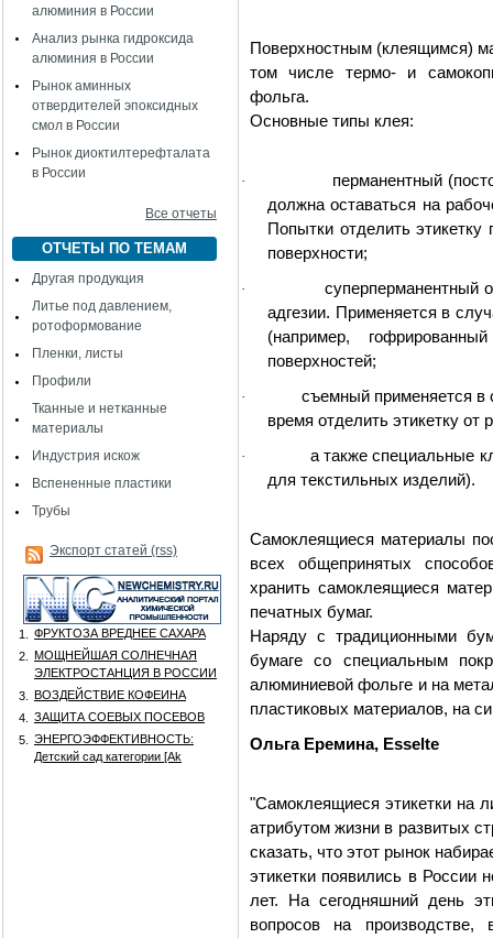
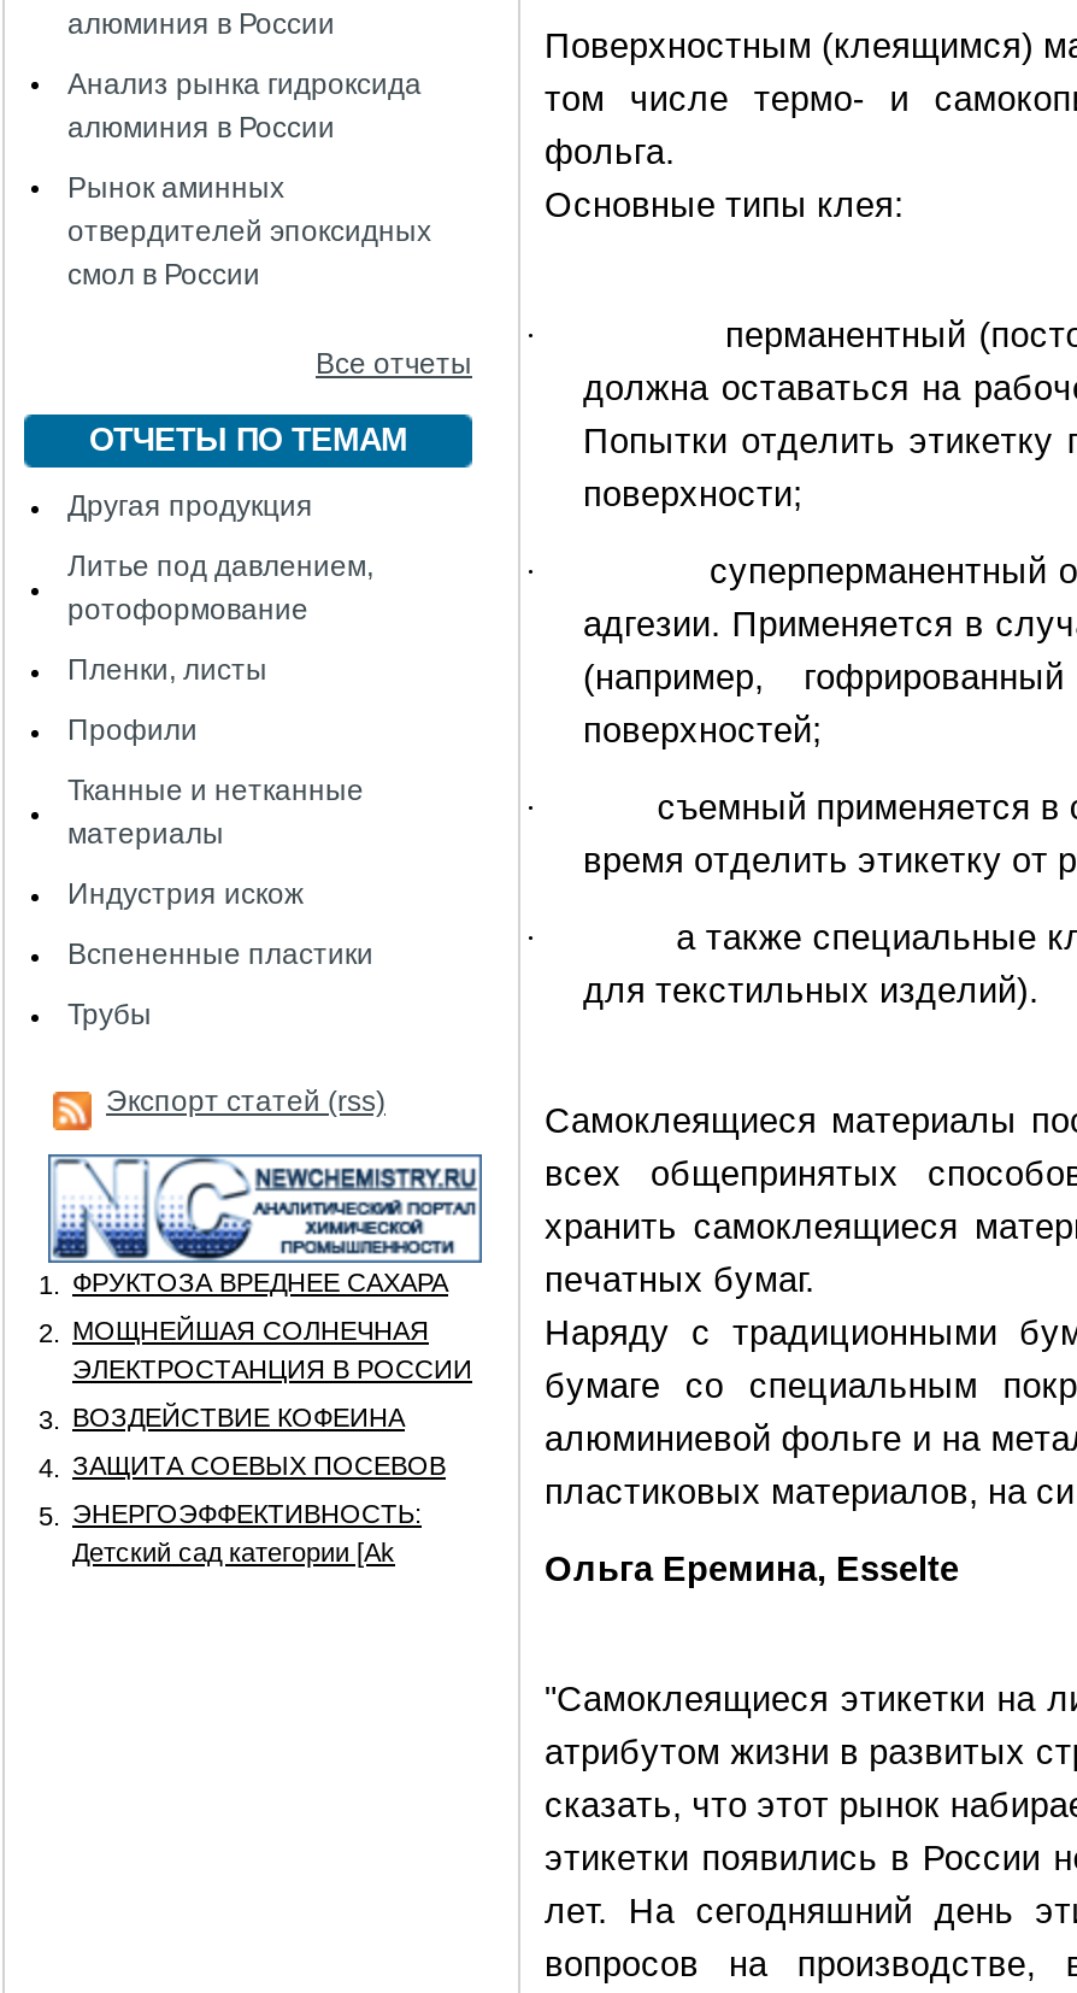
[32,145,210,181] Рынок диоктилтерефталата | в России -> none
moved [19,206,217,763] -> [39,347,472,1566]: Все отчеты | ОТЧЕТЫ ПО ТЕМАМ | Другая продукция | ... | 5. ЭНЕРГОЭФФЕКТИВНОСТЬ: | Детский сад категории [Аk

